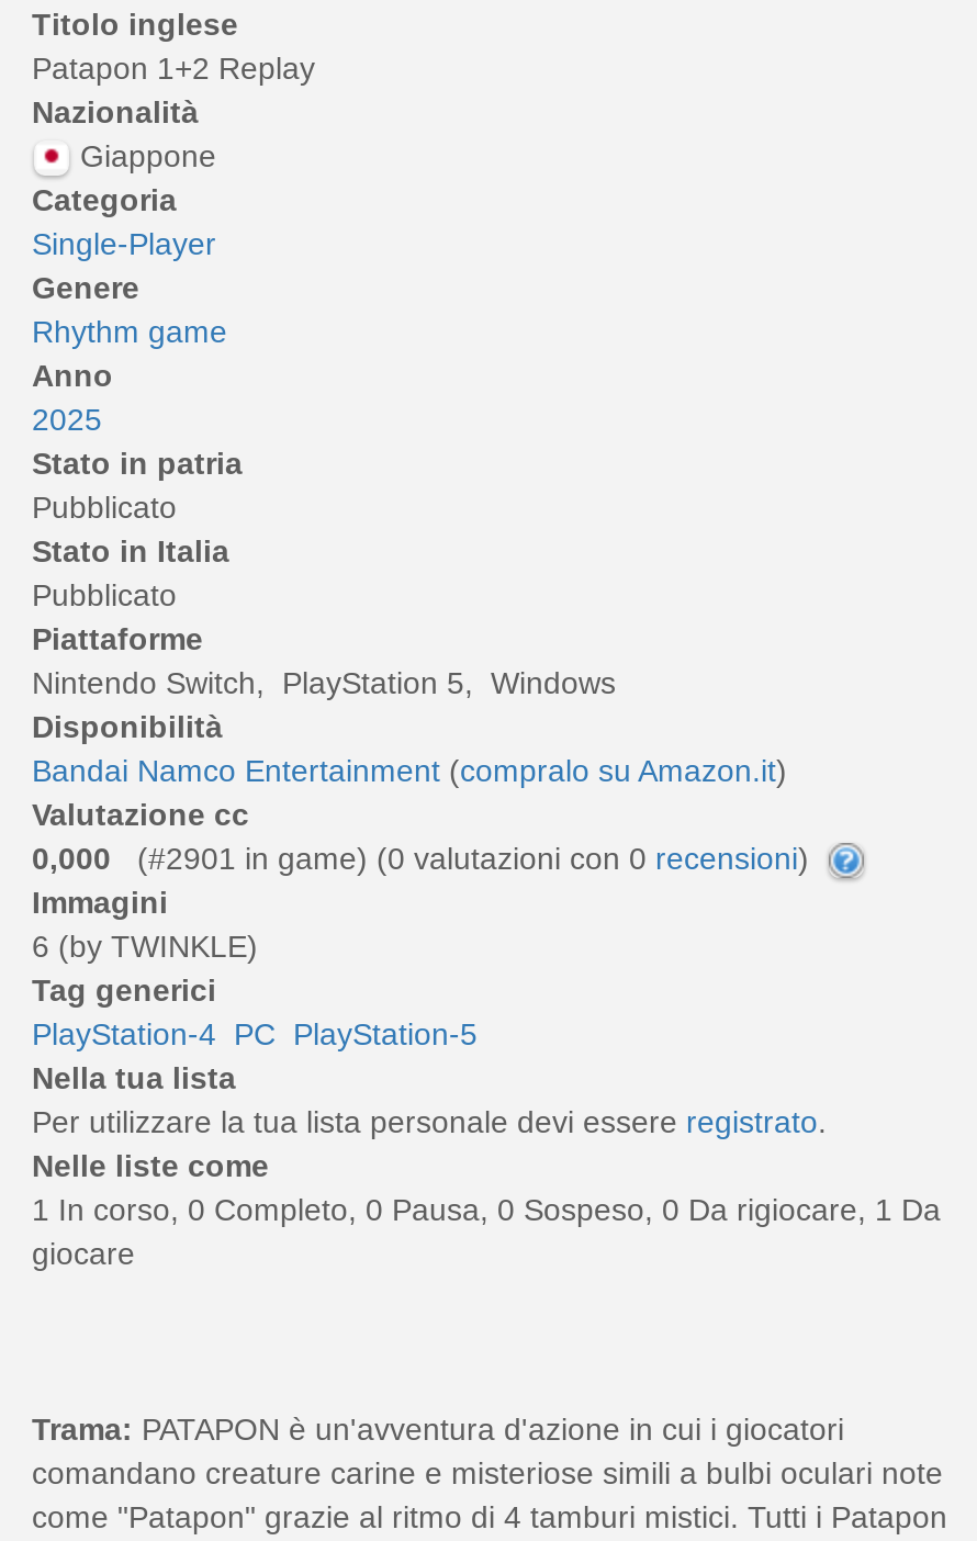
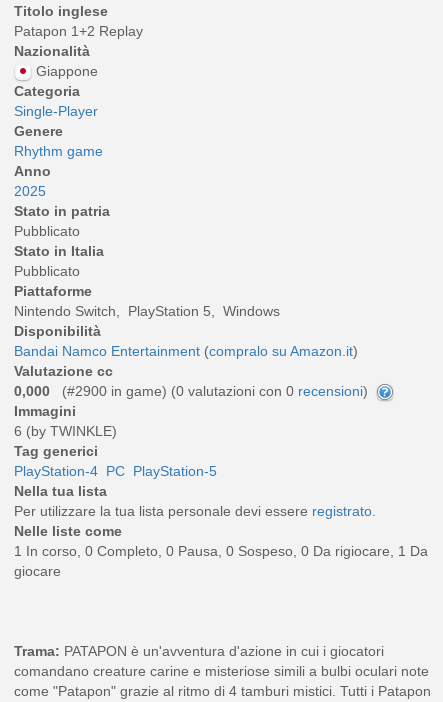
[32,841,827,876] 0,000 (#2901 in game) (0 valutazioni con 0 recensioni) -> [14,383,376,399] 0,000 (#2900 in game) (0 valutazioni con 0 recensioni)

